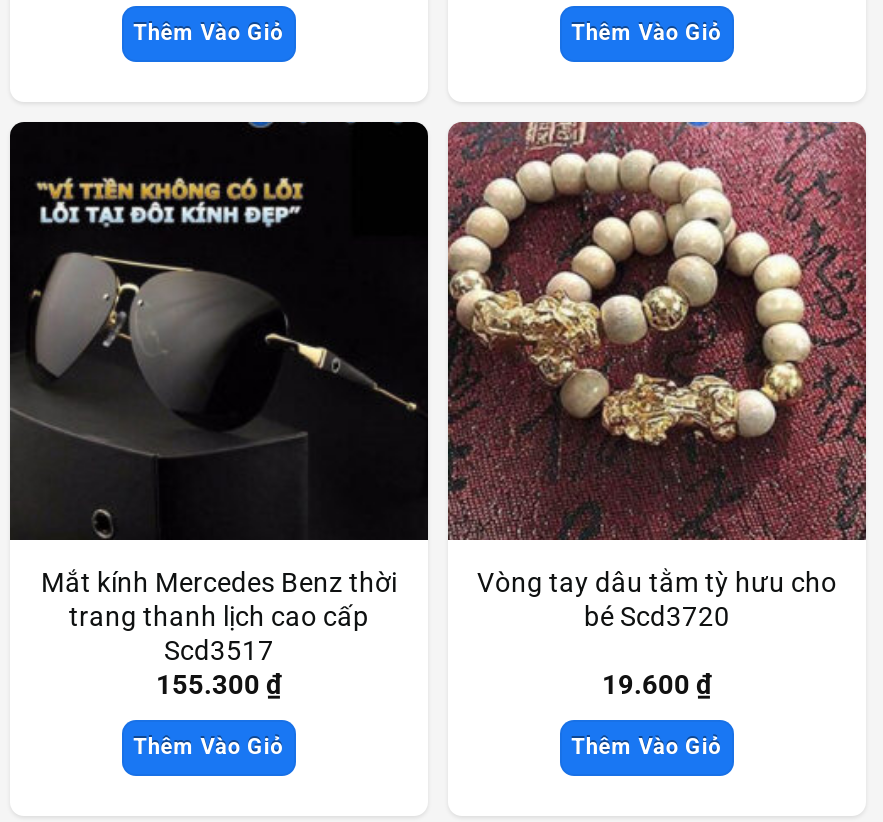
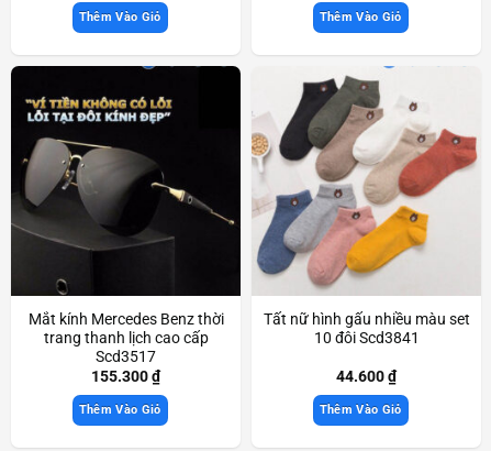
[446,120,868,631] [image] | Vòng tay dâu tằm tỳ hưu cho | bé Scd3720 -> [250,66,481,346] [image] | Tất nữ hình gấu nhiều màu set | 10 đôi Scd3841
[602,669,712,701] 19.600 ₫ -> [336,367,397,384] 44.600 ₫

